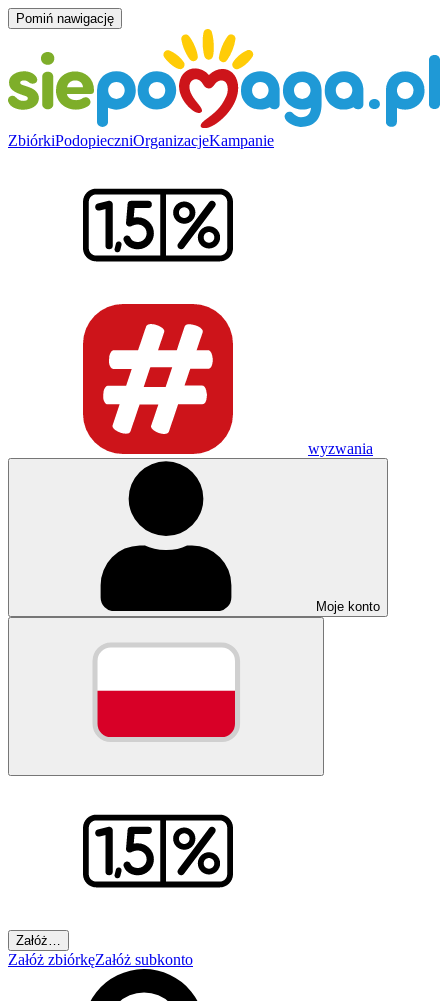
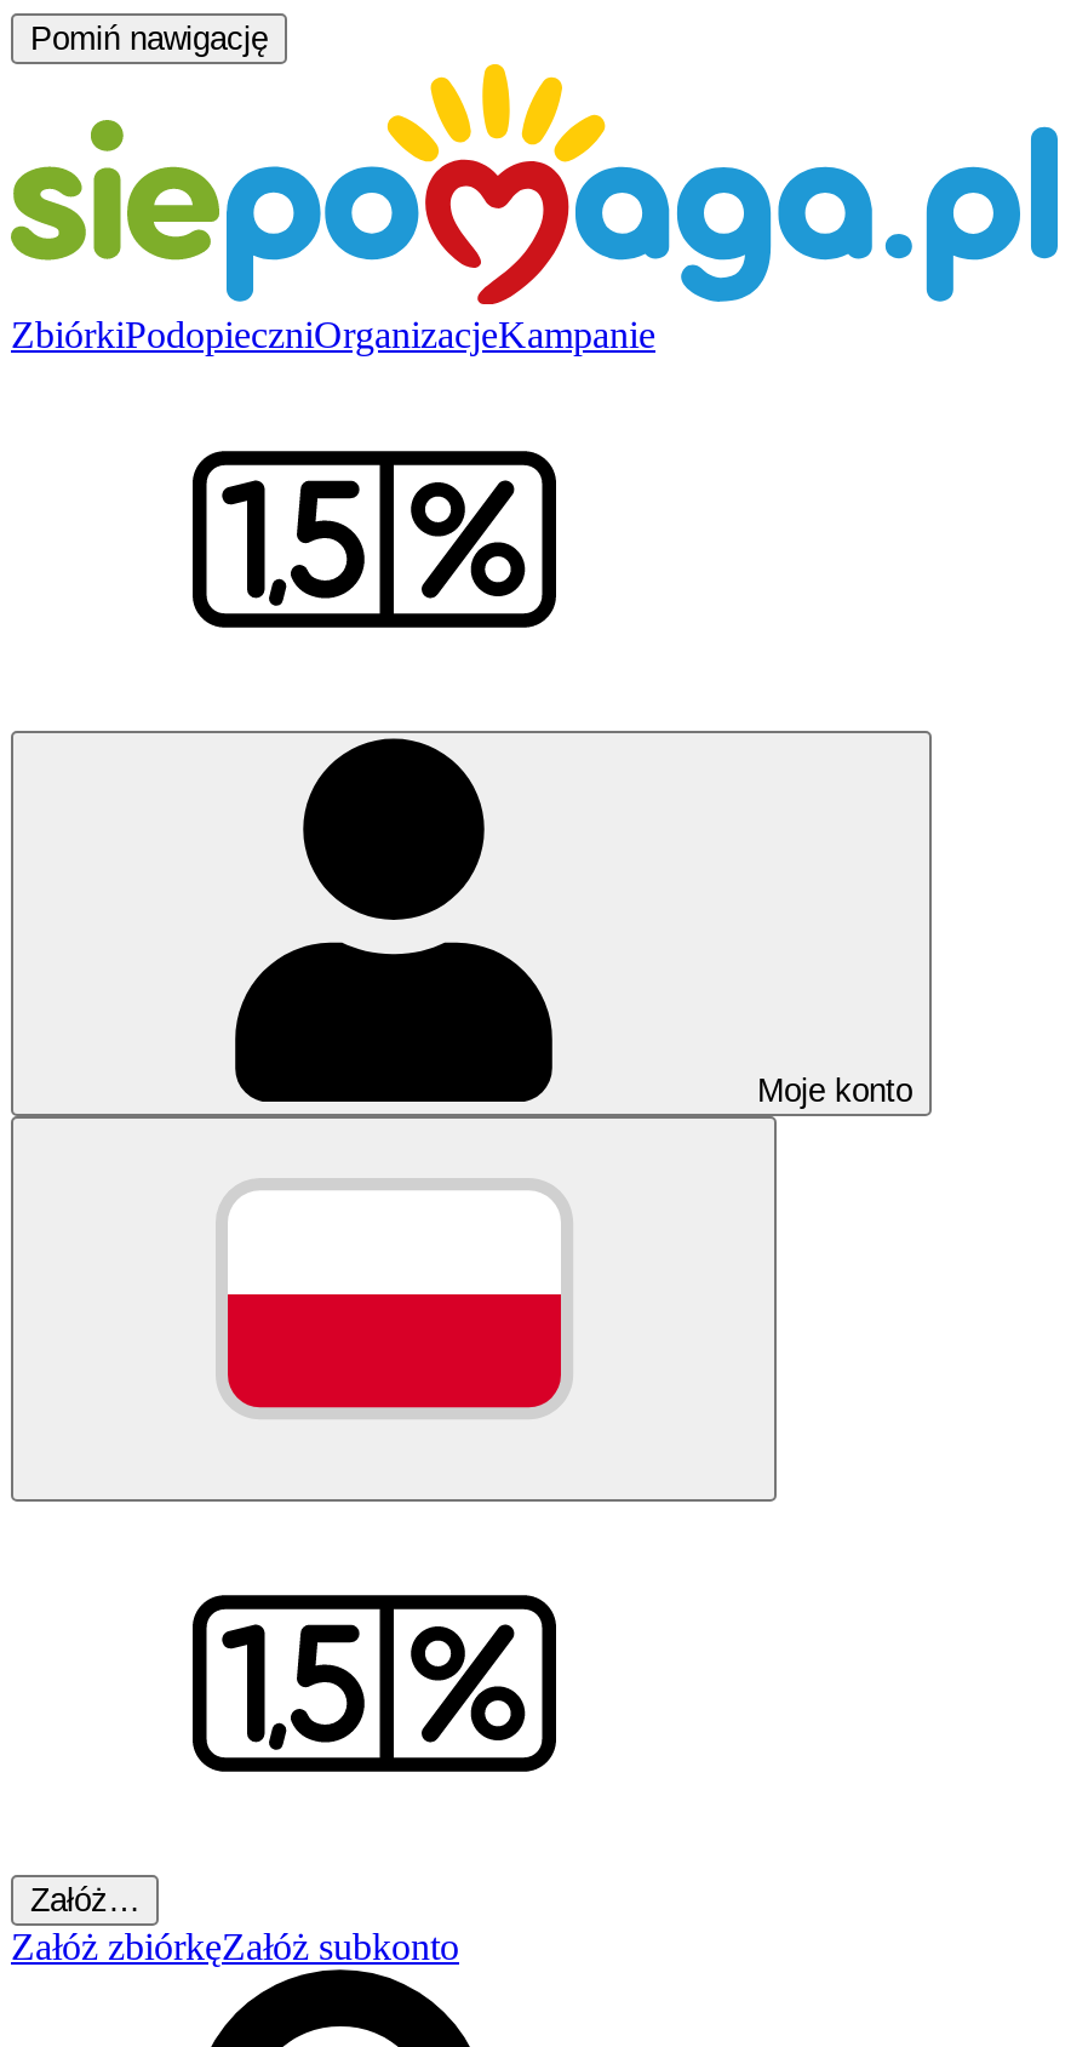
[82,303,234,455] [image] -> none
[308,440,373,457] wyzwania -> none

